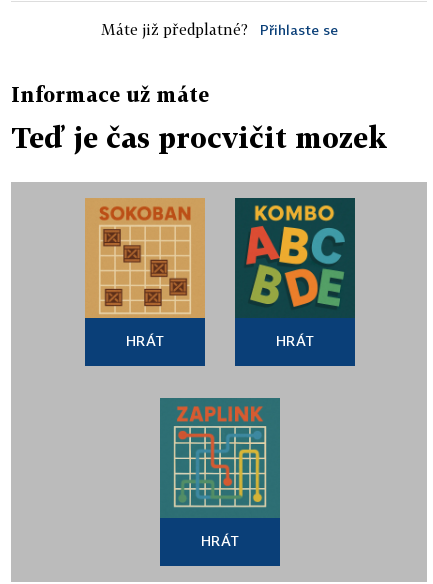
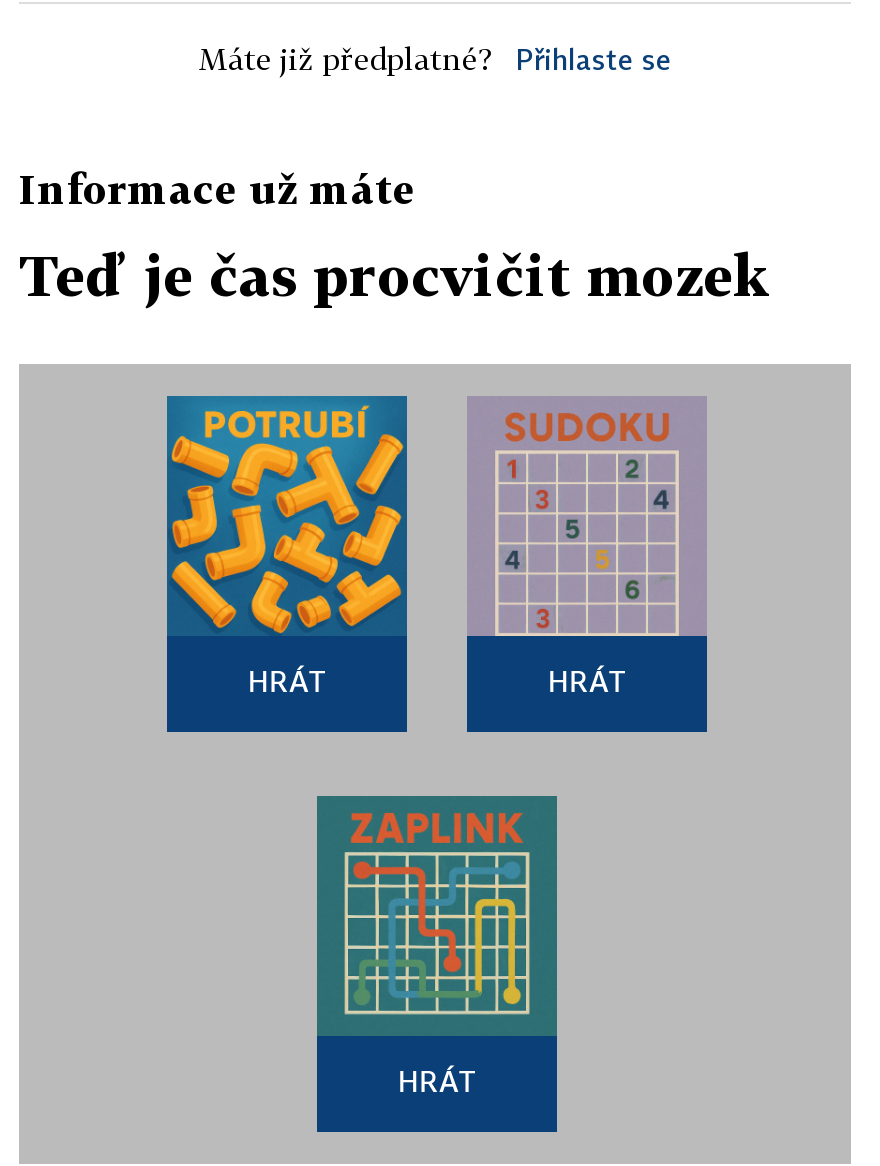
[85,198,205,319] [image] -> [165,394,409,636] [image]
[234,197,356,318] [image] -> [467,396,707,638] [image]

